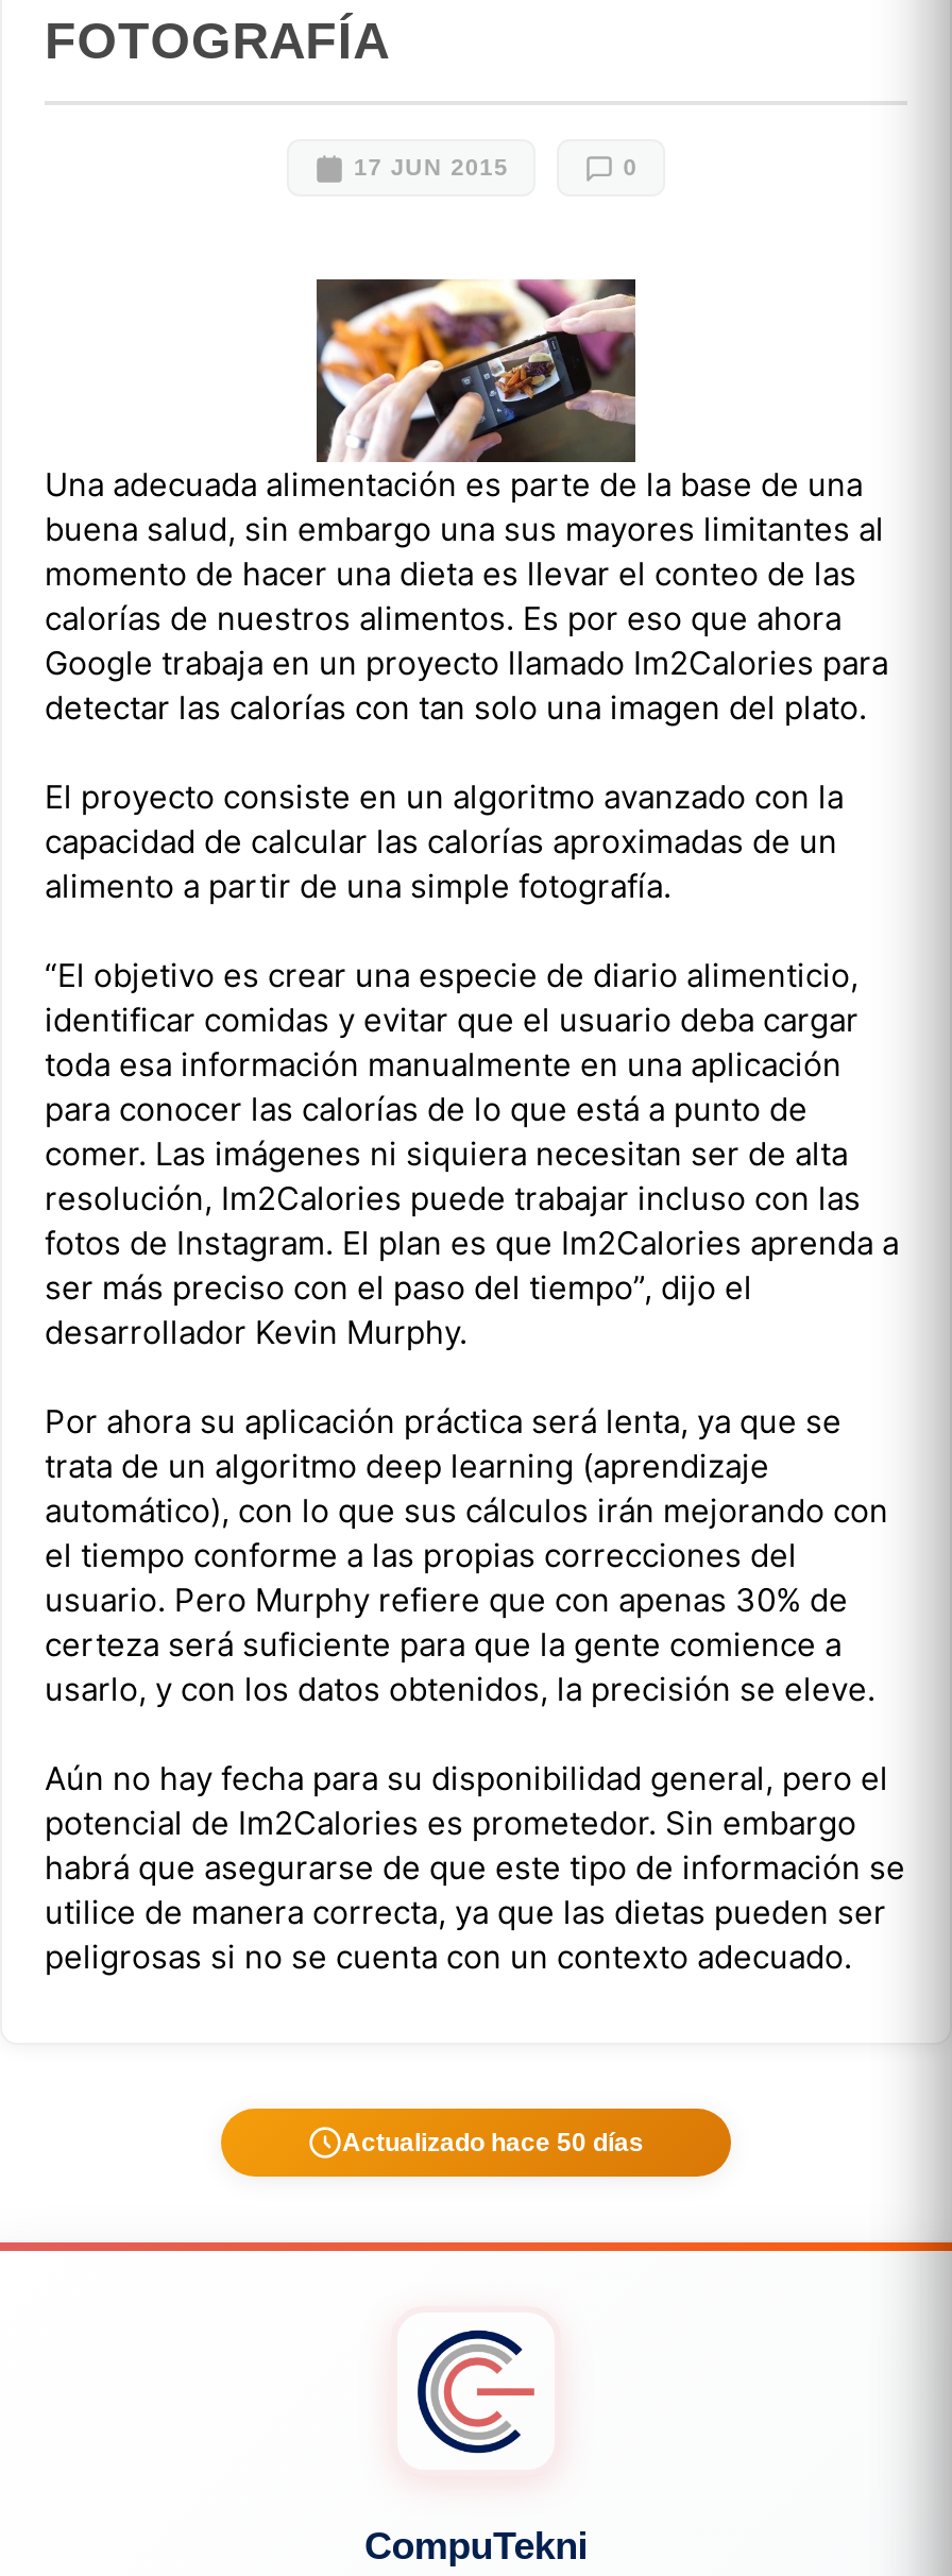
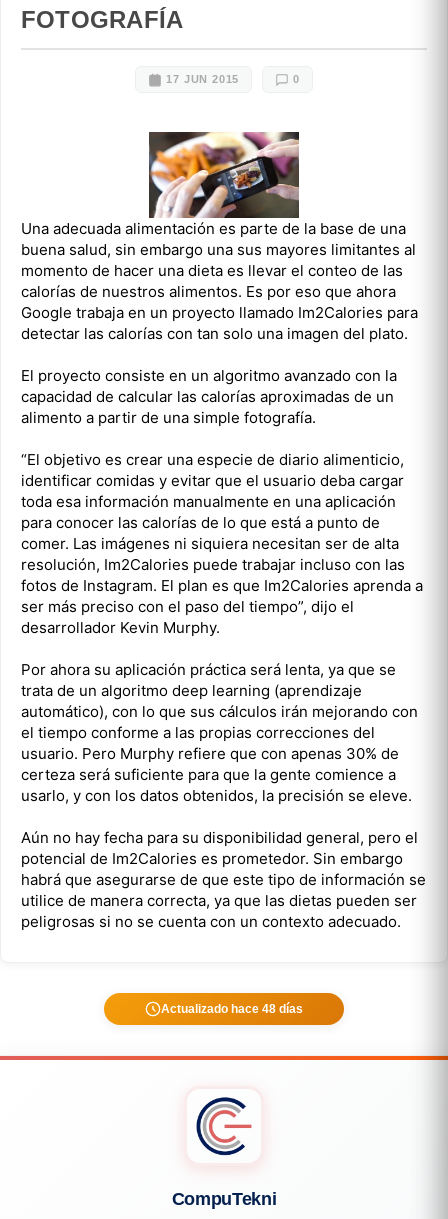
[342,2127,644,2157] Actualizado hace 50 días -> [161,1002,303,1016] Actualizado hace 48 días

